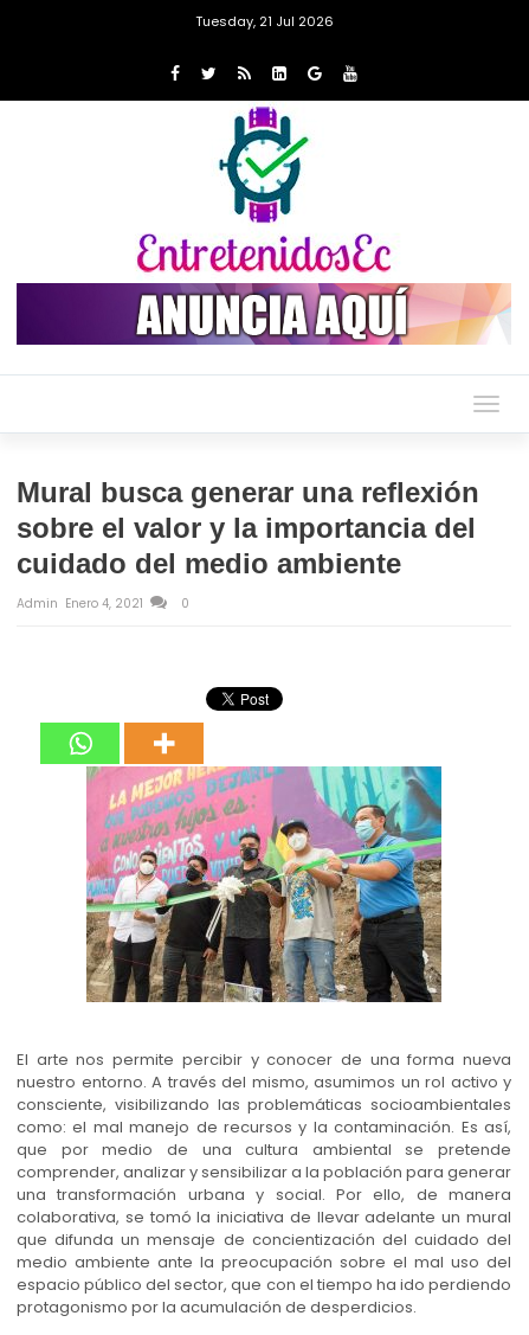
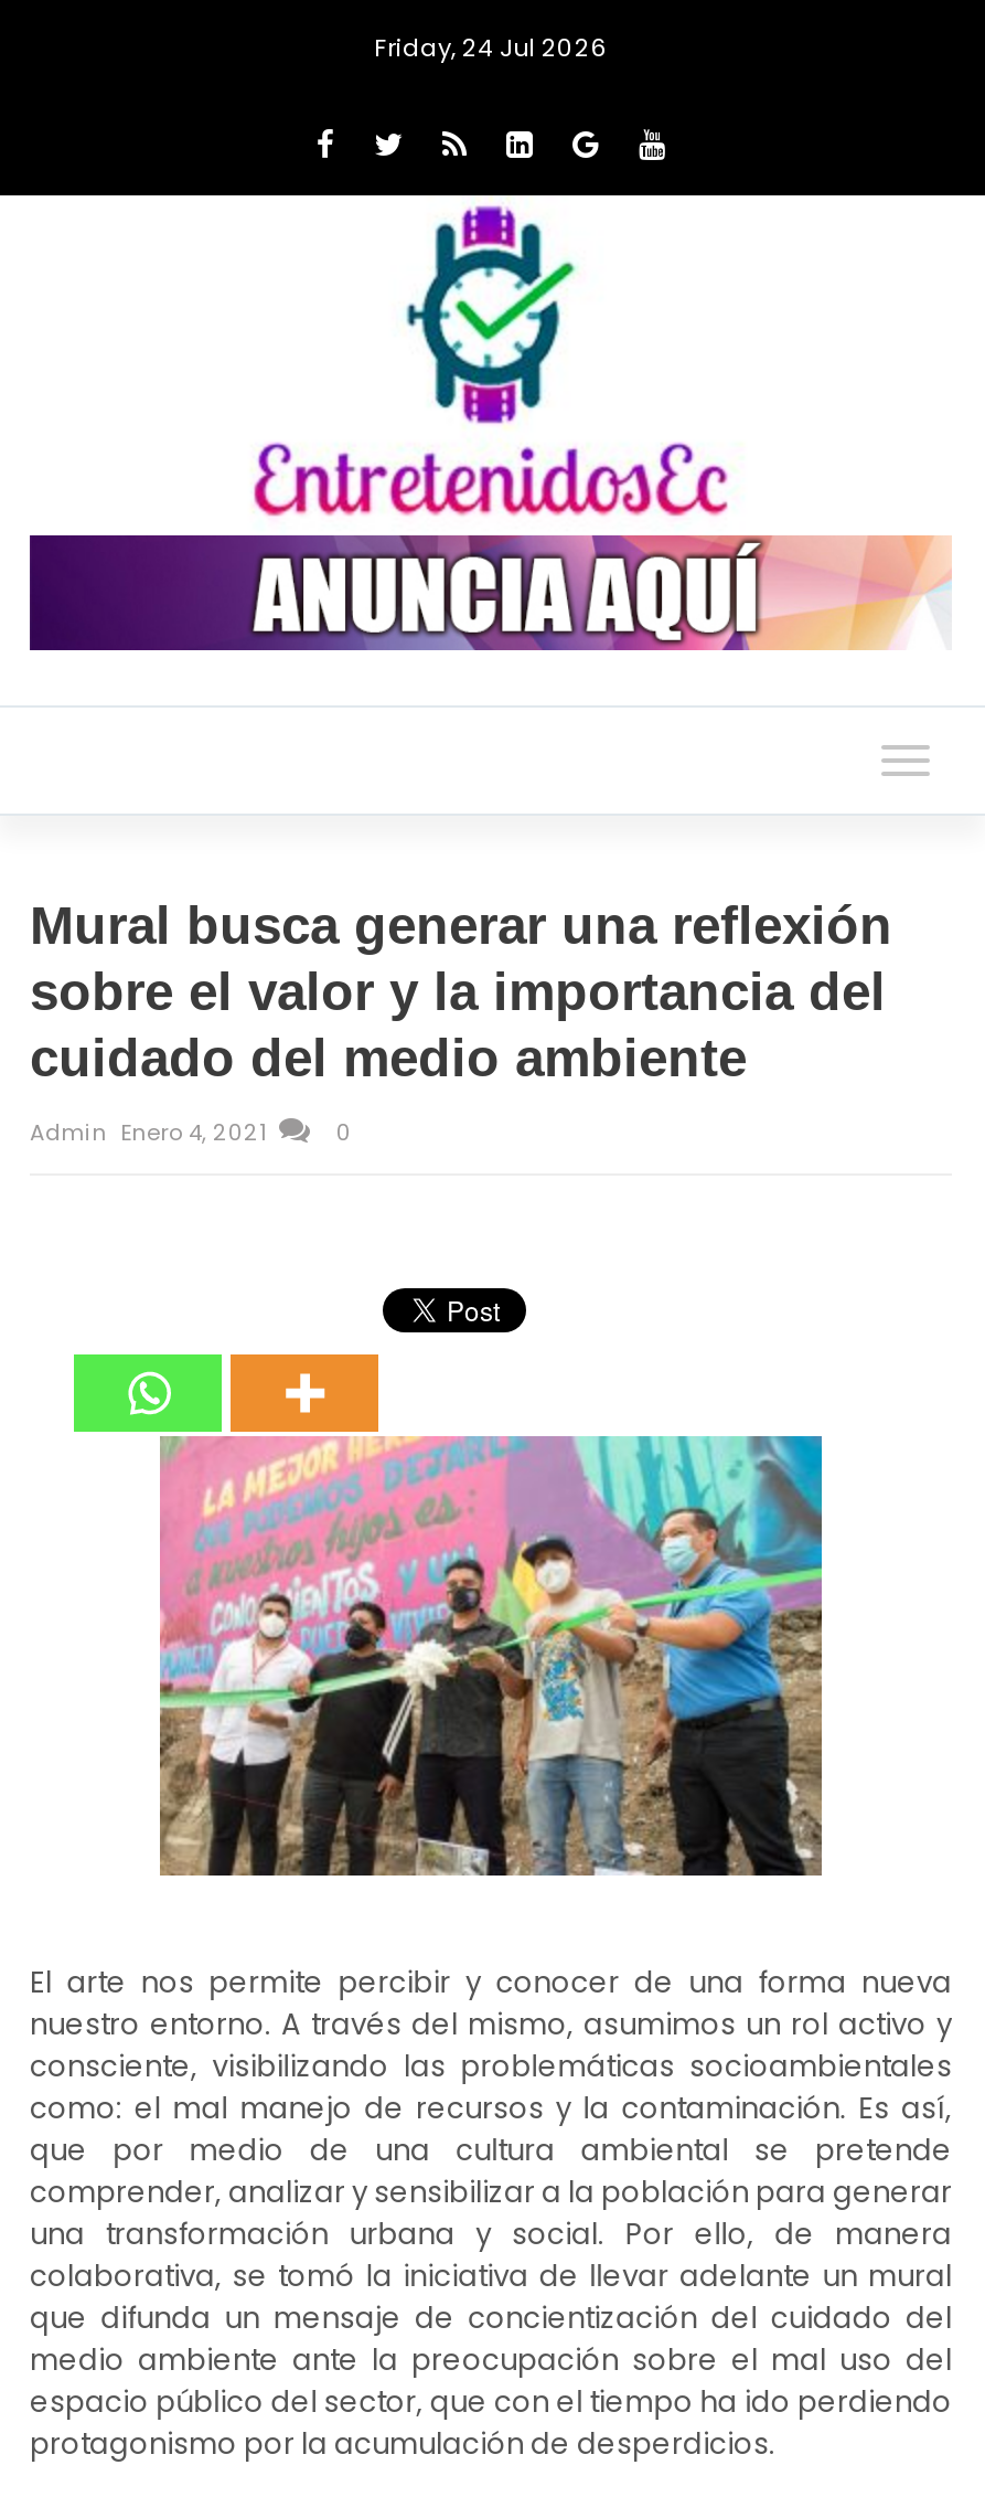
[195,12,333,31] Tuesday, 21 Jul 2026 -> [374,30,608,65] Friday, 24 Jul 2026

